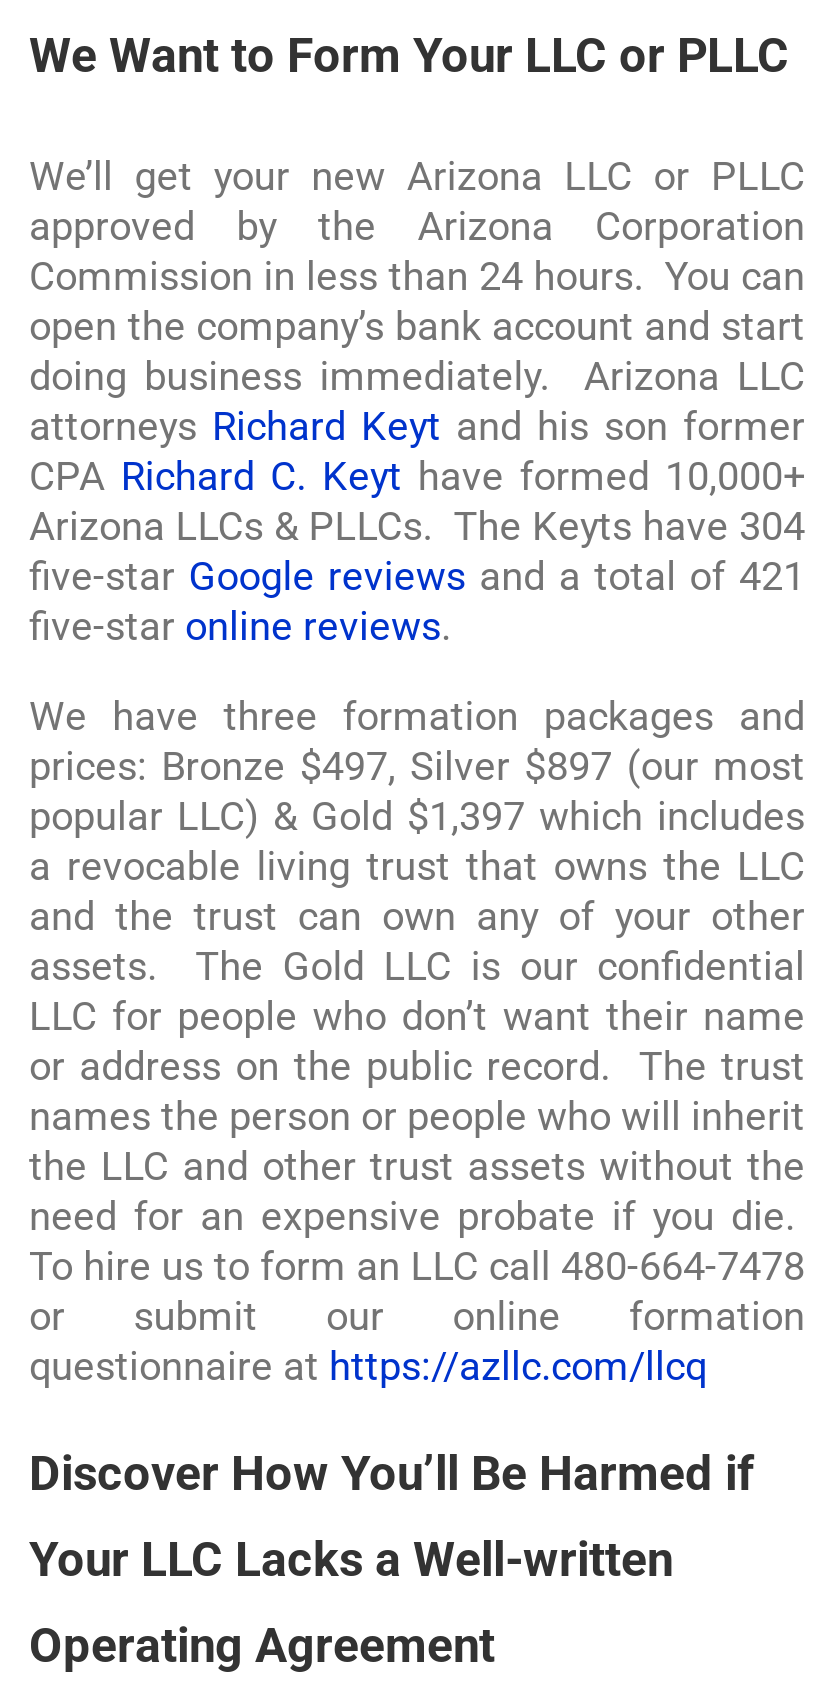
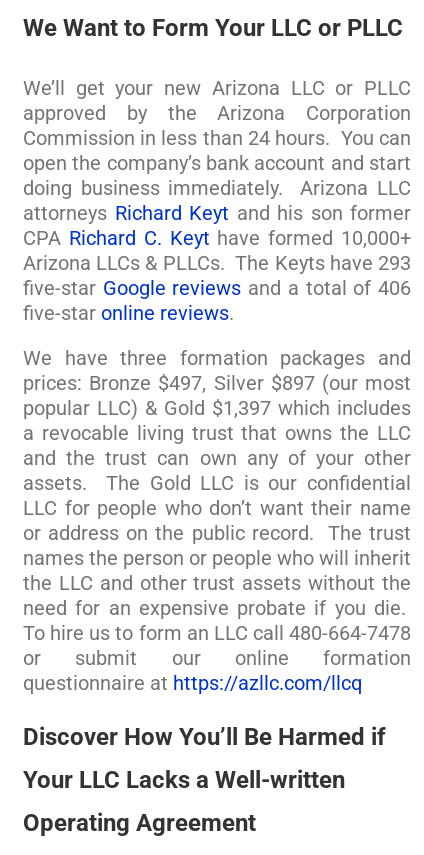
[29,502,805,550] Arizona LLCs & PLLCs. The Keyts have 304 -> [23,251,411,275] Arizona LLCs & PLLCs. The Keyts have 293
[29,552,805,600] five-star Google reviews and a total of 421 -> [23,276,411,300] five-star Google reviews and a total of 406

